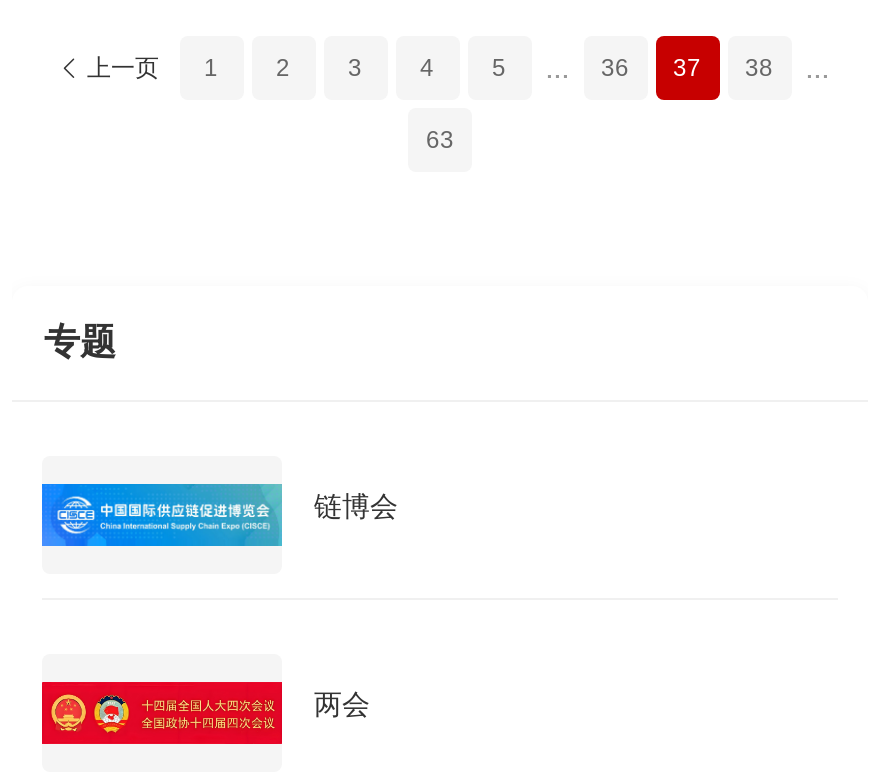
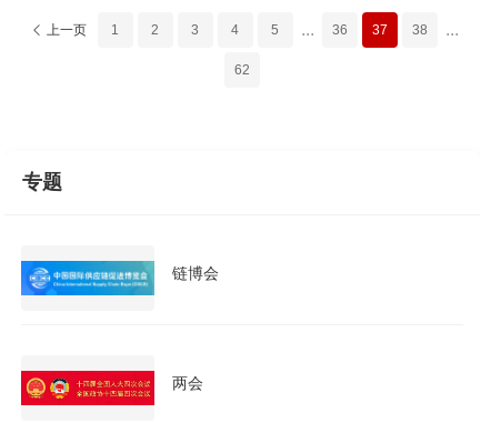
[426,126,454,154] 63 -> [234,62,250,78] 62

